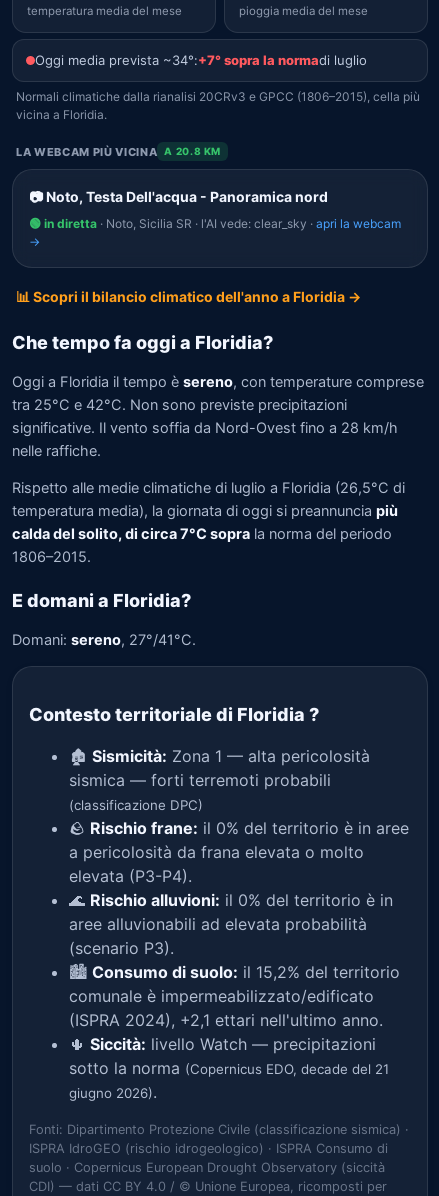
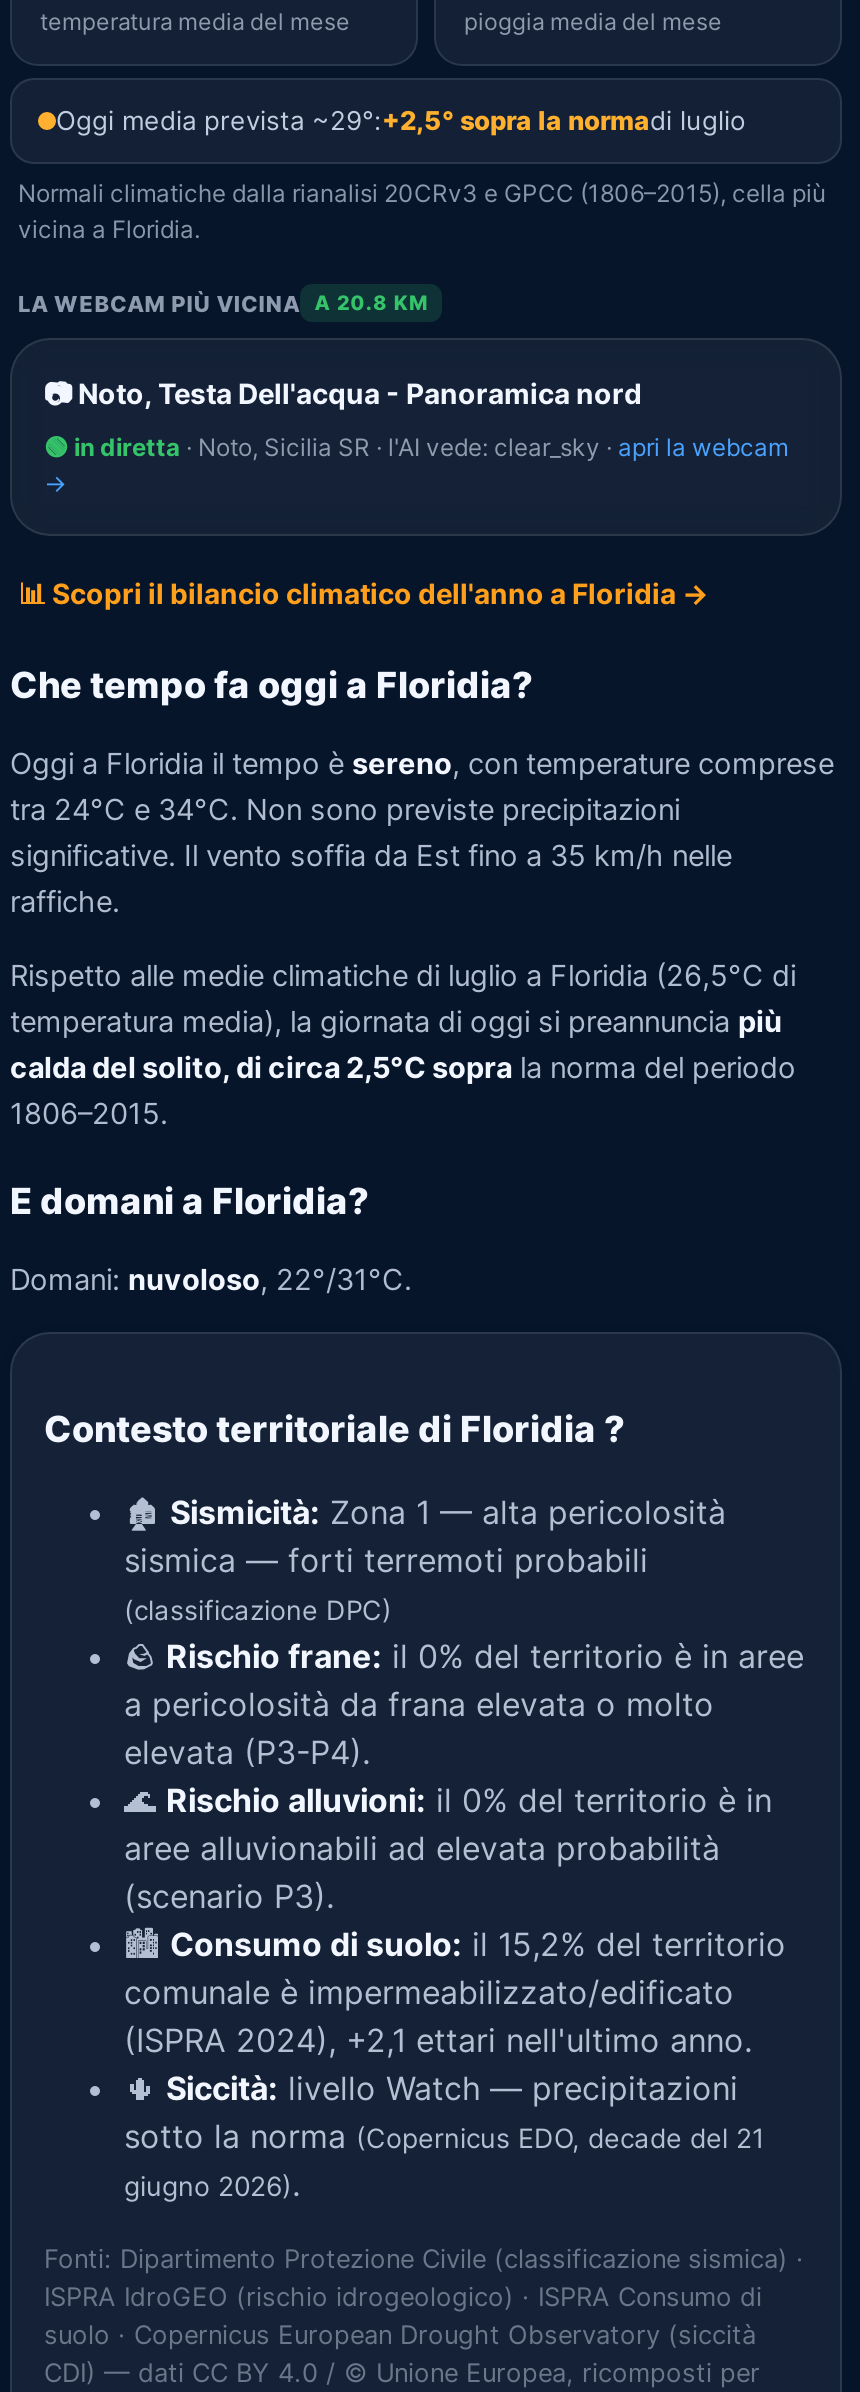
[35,52,367,68] Oggi media prevista ~34°:+7° sopra la normadi luglio -> [56,104,746,136] Oggi media prevista ~29°:+2,5° sopra la normadi luglio
[12,395,398,459] tra 25°C e 42°C. Non sono previste precipitazioni | significative. Il vento soffia da Nord-Ovest fino a 28 km/h | nelle raffiche. -> [10,791,732,919] tra 24°C e 34°C. Non sono previste precipitazioni | significative. Il vento soffia da Est fino a 35 km/h nelle | raffiche.
[12,525,392,543] calda del solito, di circa 7°C sopra la norma del periodo -> [10,1050,796,1086] calda del solito, di circa 2,5°C sopra la norma del periodo
[12,630,196,648] Domani: sereno, 27°/41°C. -> [10,1261,412,1297] Domani: nuvoloso, 22°/31°C.

